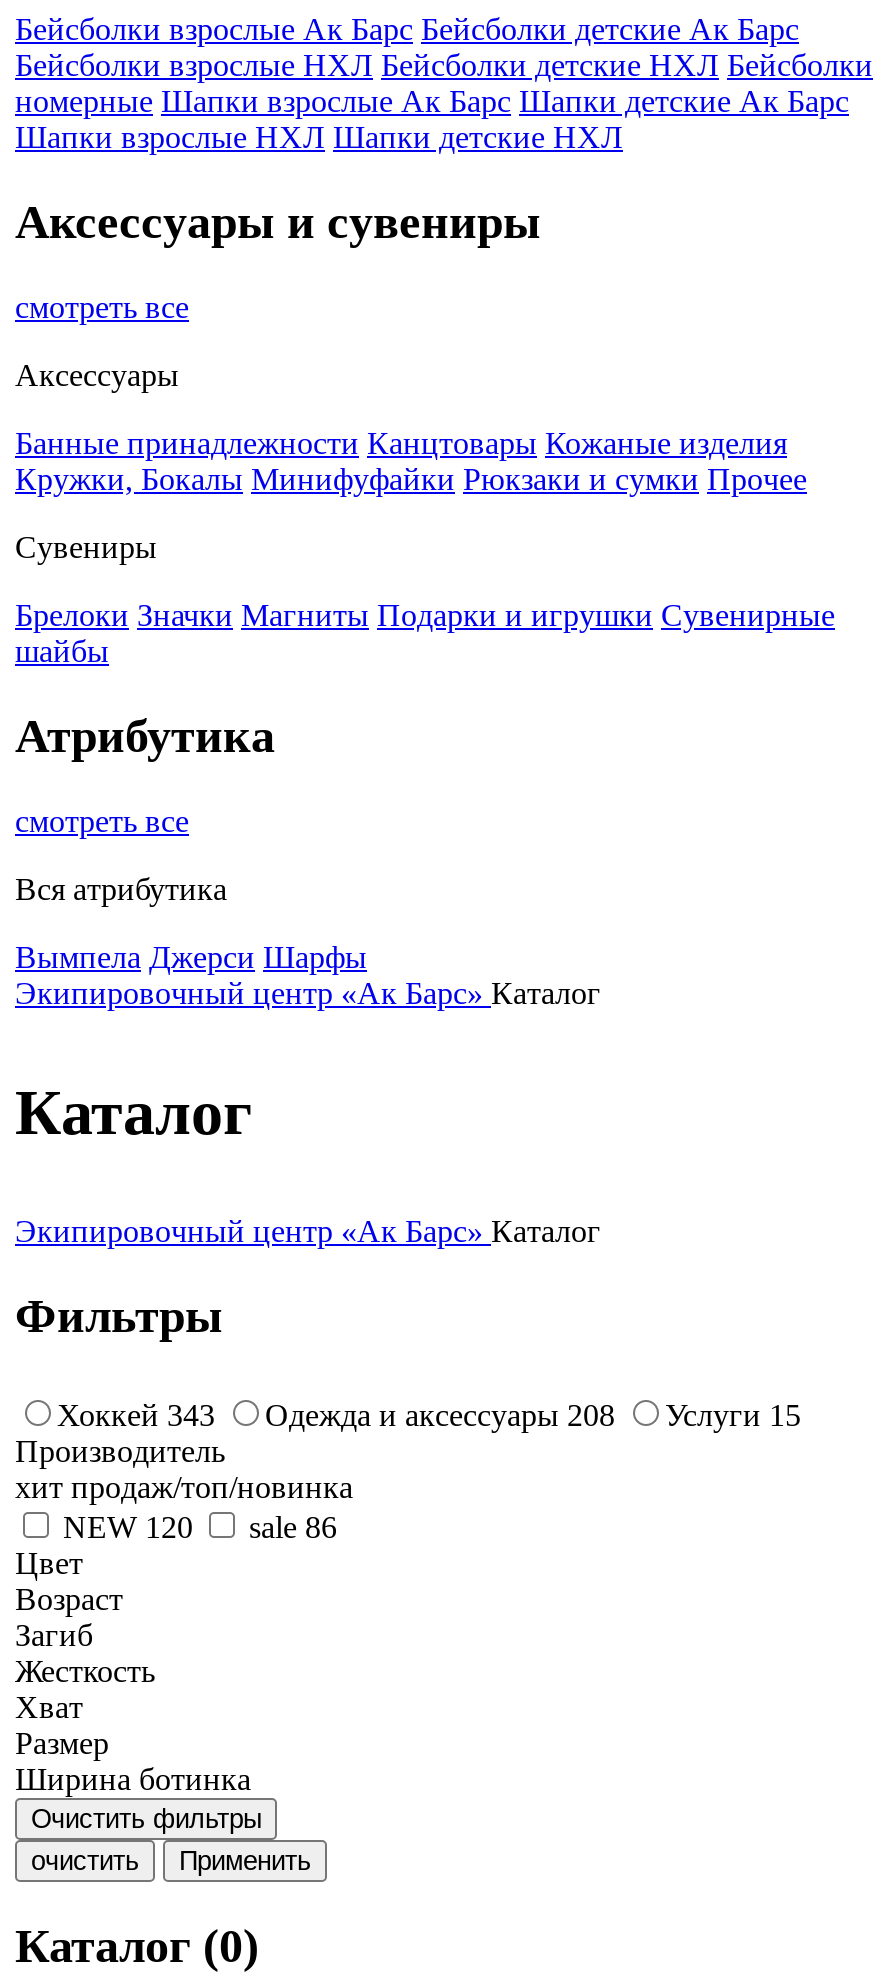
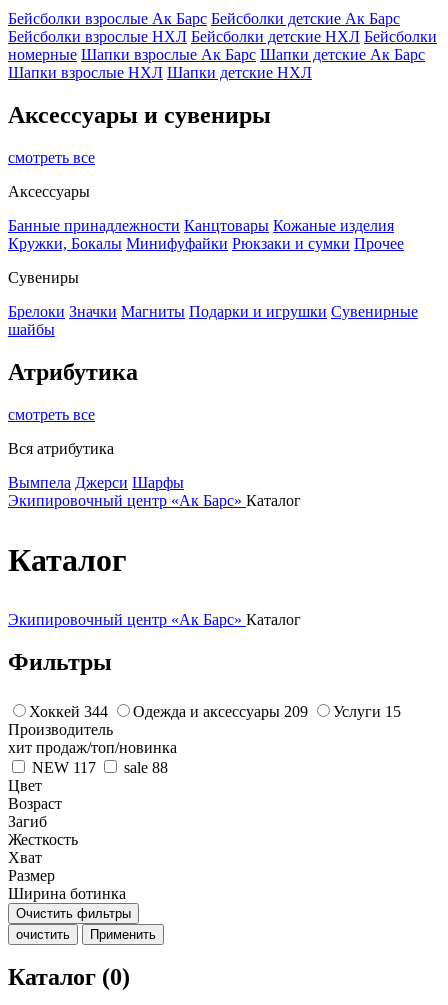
[57,1397,215,1431] Хоккей 343 -> [29,702,108,719] Хоккей 344
[265,1397,615,1431] Одежда и аксессуары 208 -> [133,702,308,719] Одежда и аксессуары 209
[63,1509,193,1543] NEW 120 -> [32,758,96,775] NEW 117
[249,1509,337,1543] sale 86 -> [124,758,168,775] sale 88

